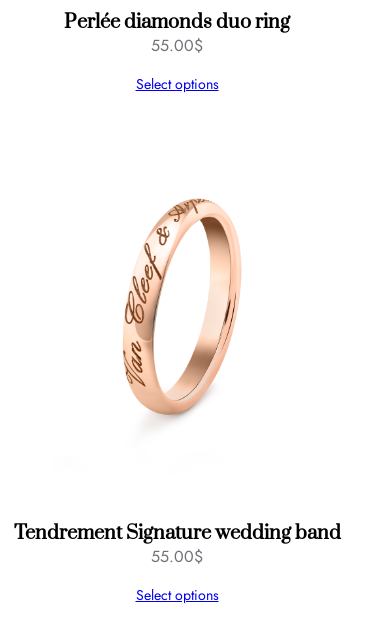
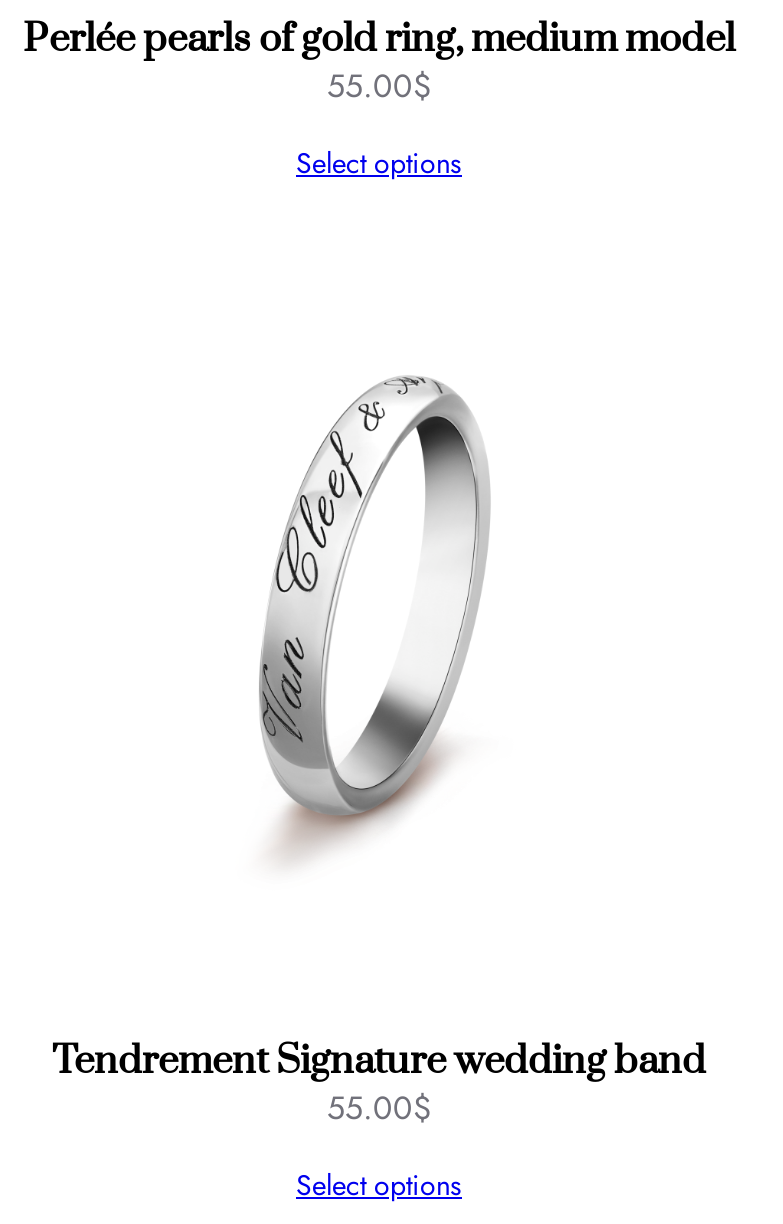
[64,10,290,35] Perlée diamonds duo ring -> [23,15,735,65] Perlée pearls of gold ring, medium model
[117,191,242,434] [image] -> [257,375,507,865] [image]

